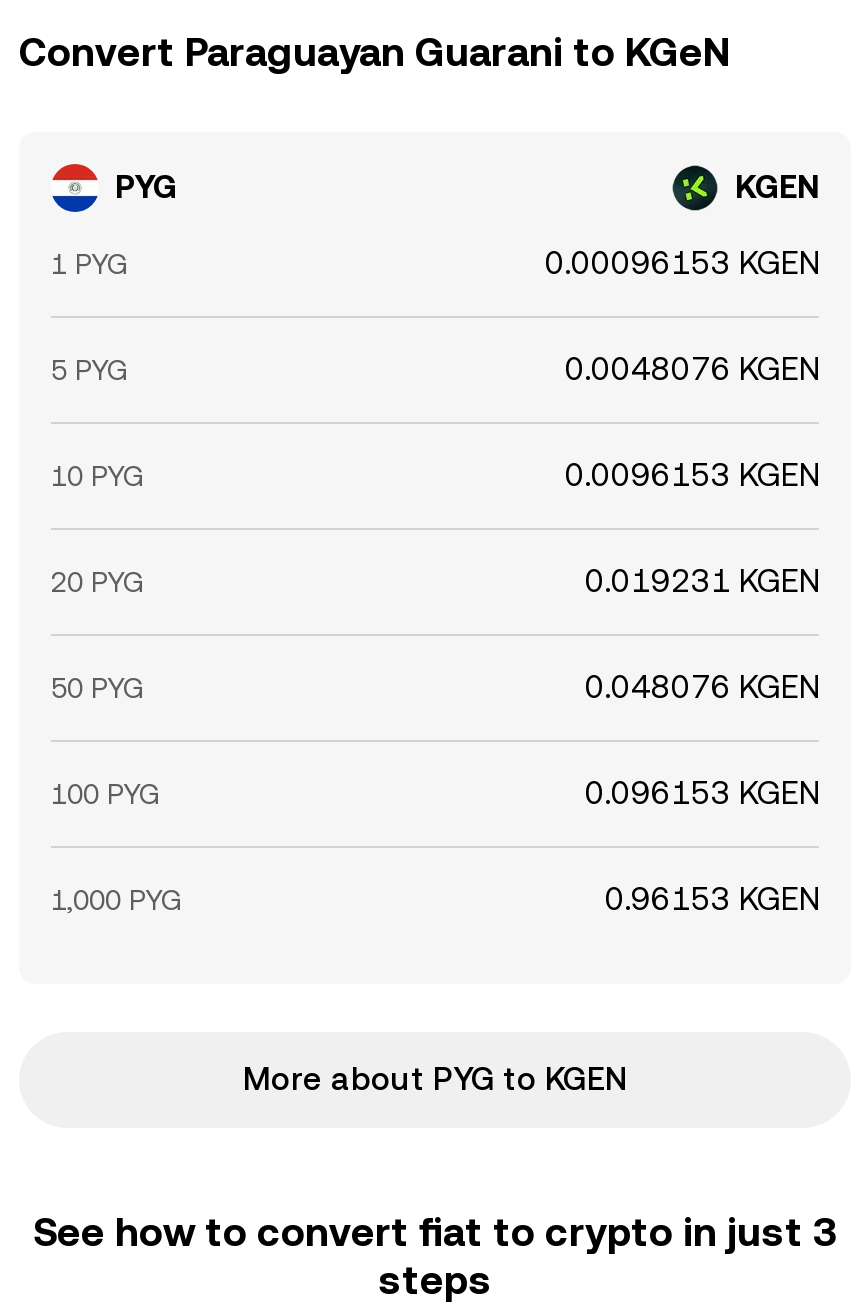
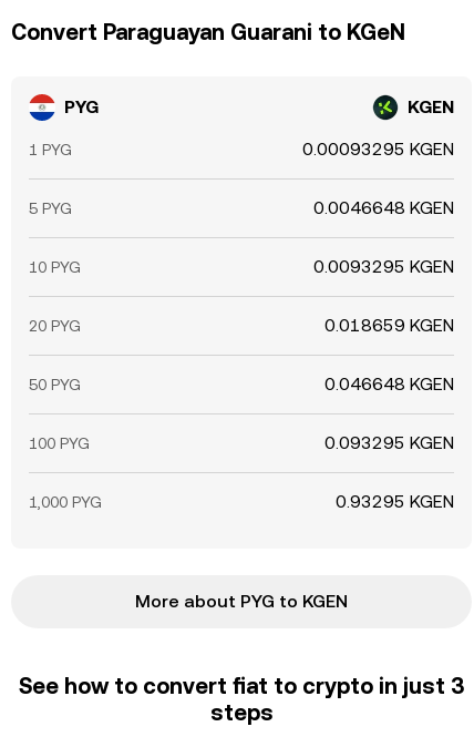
[545,244,819,282] 0.00096153 KGEN -> [302,139,454,160] 0.00093295 KGEN
[565,350,819,388] 0.0048076 KGEN -> [313,197,454,218] 0.0046648 KGEN
[565,456,819,494] 0.0096153 KGEN -> [313,256,454,277] 0.0093295 KGEN
[585,562,819,600] 0.019231 KGEN -> [324,315,454,336] 0.018659 KGEN
[585,668,819,706] 0.048076 KGEN -> [324,373,454,395] 0.046648 KGEN
[585,774,819,812] 0.096153 KGEN -> [324,432,454,453] 0.093295 KGEN
[605,880,819,918] 0.96153 KGEN -> [336,491,454,512] 0.93295 KGEN

